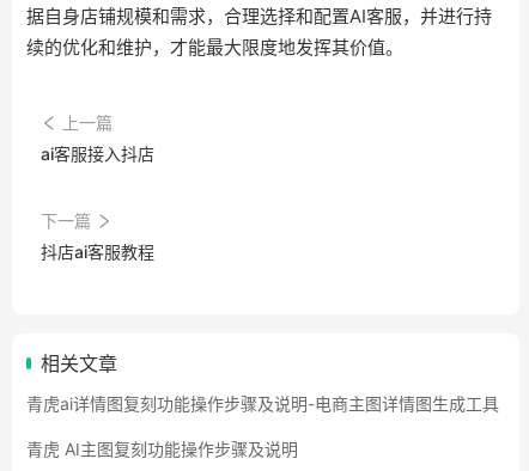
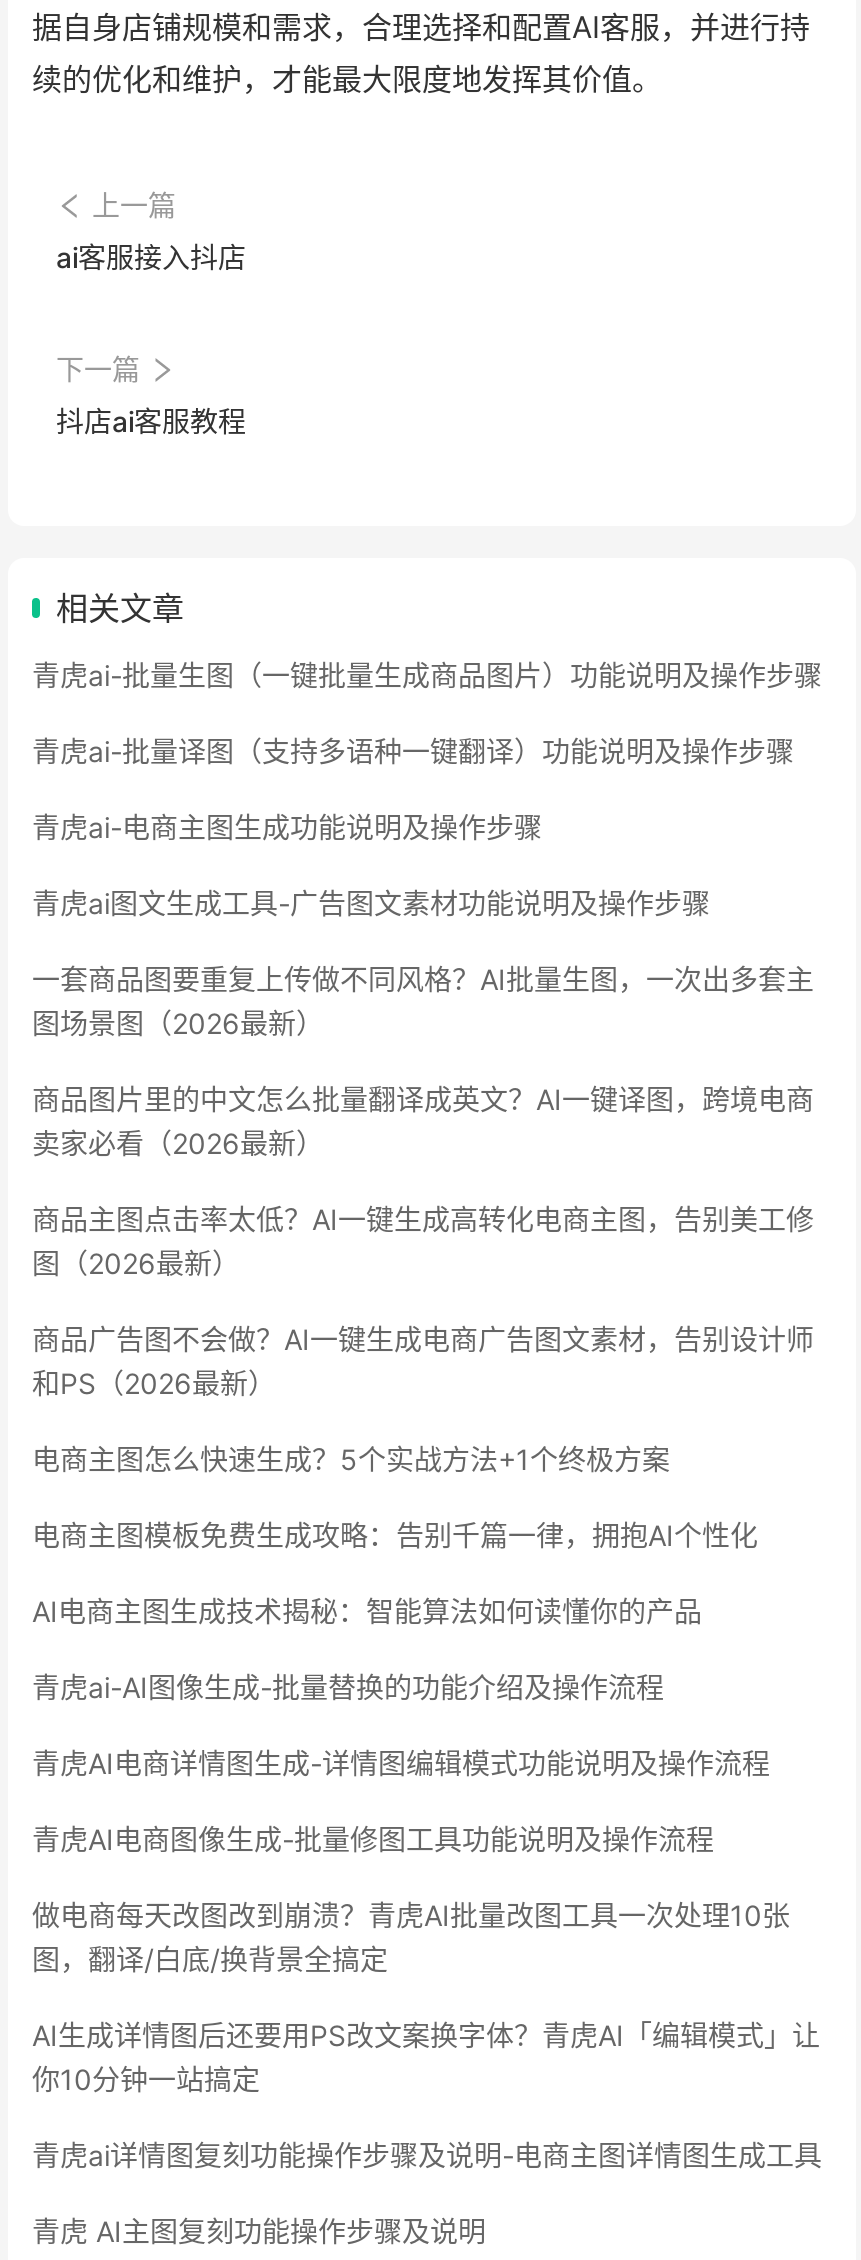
none -> [32,658,822,2096] 青虎ai-批量生图（一键批量生成商品图片）功能说明及操作步骤 | 青虎ai-批量译图（支持多语种一键翻译）功能说明及操作步骤 | 青虎ai-电商主图生成功能说明及操作步骤 | 青虎ai图文生成工具-广告图文素材功能说明及操作步骤 | 一套商品图要重复上传做不同风格？AI批量生图，一次出多套主 | 图场景图（2026最新） | 商品图片里的中文怎么批量翻译成英文？AI一键译图，跨境电商 | 卖家必看（2026最新） | 商品主图点击率太低？AI一键生成高转化电商主图，告别美工修 | 图（2026最新） | 商品广告图不会做？AI一键生成电商广告图文素材，告别设计师 | 和PS（2026最新） | 电商主图怎么快速生成？5个实战方法+1个终极方案 | 电商主图模板免费生成攻略：告别千篇一律，拥抱AI个性化 | AI电商主图生成技术揭秘：智能算法如何读懂你的产品 | 青虎ai-AI图像生成-批量替换的功能介绍及操作流程 | 青虎AI电商详情图生成-详情图编辑模式功能说明及操作流程 | 青虎AI电商图像生成-批量修图工具功能说明及操作流程 | 做电商每天改图改到崩溃？青虎AI批量改图工具一次处理10张 | 图，翻译/白底/换背景全搞定 | AI生成详情图后还要用PS改文案换字体？青虎AI「编辑模式」让 | 你10分钟一站搞定

